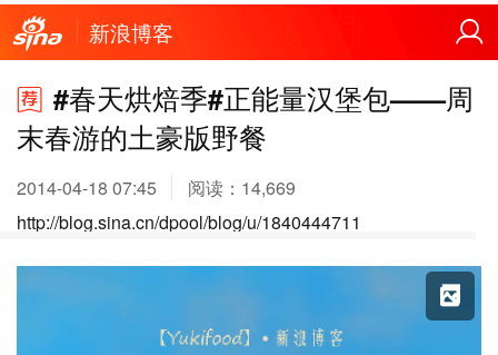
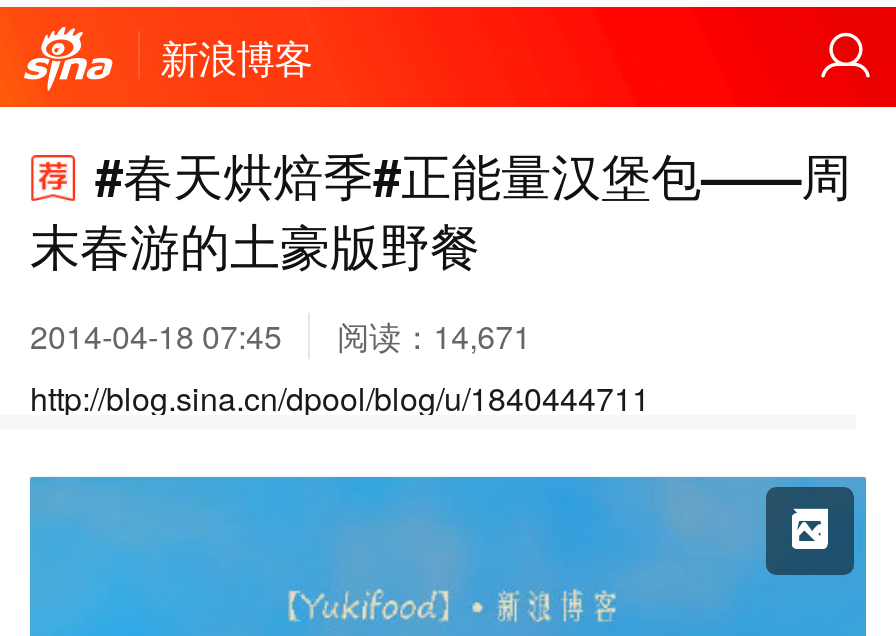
[17,175,295,200] 2014-04-18 07:45 阅读：14,669 -> [30,313,531,359] 2014-04-18 07:45 阅读：14,671

